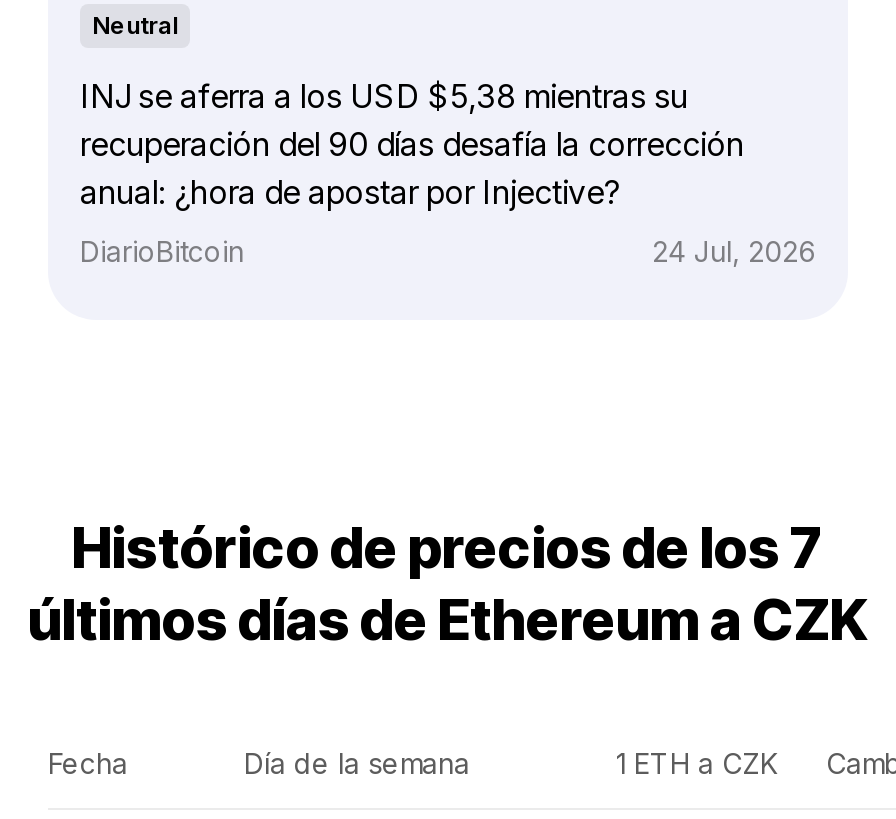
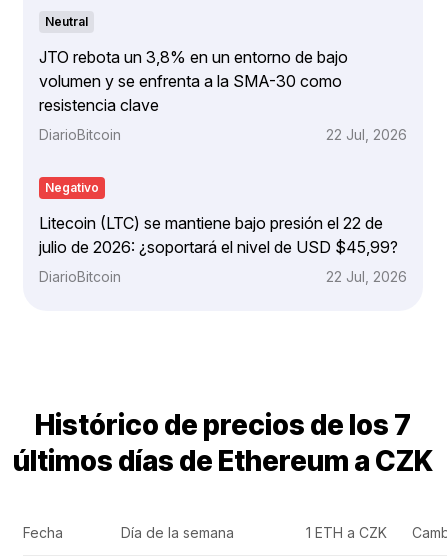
[80,76,744,212] INJ se aferra a los USD $5,38 mientras su | recuperación del 90 días desafía la corrección | anual: ¿hora de apostar por Injective? -> [39,47,348,115] JTO rebota un 3,8% en un entorno de bajo | volumen y se enfrenta a la SMA-30 como | resistencia clave
[652,234,816,268] 24 Jul, 2026 -> [39,126,407,285] 22 Jul, 2026 | Negativo | Litecoin (LTC) se mantiene bajo presión el 22 de | julio de 2026: ¿soportará el nivel de USD $45,99? | DiarioBitcoin | 22 Jul, 2026

